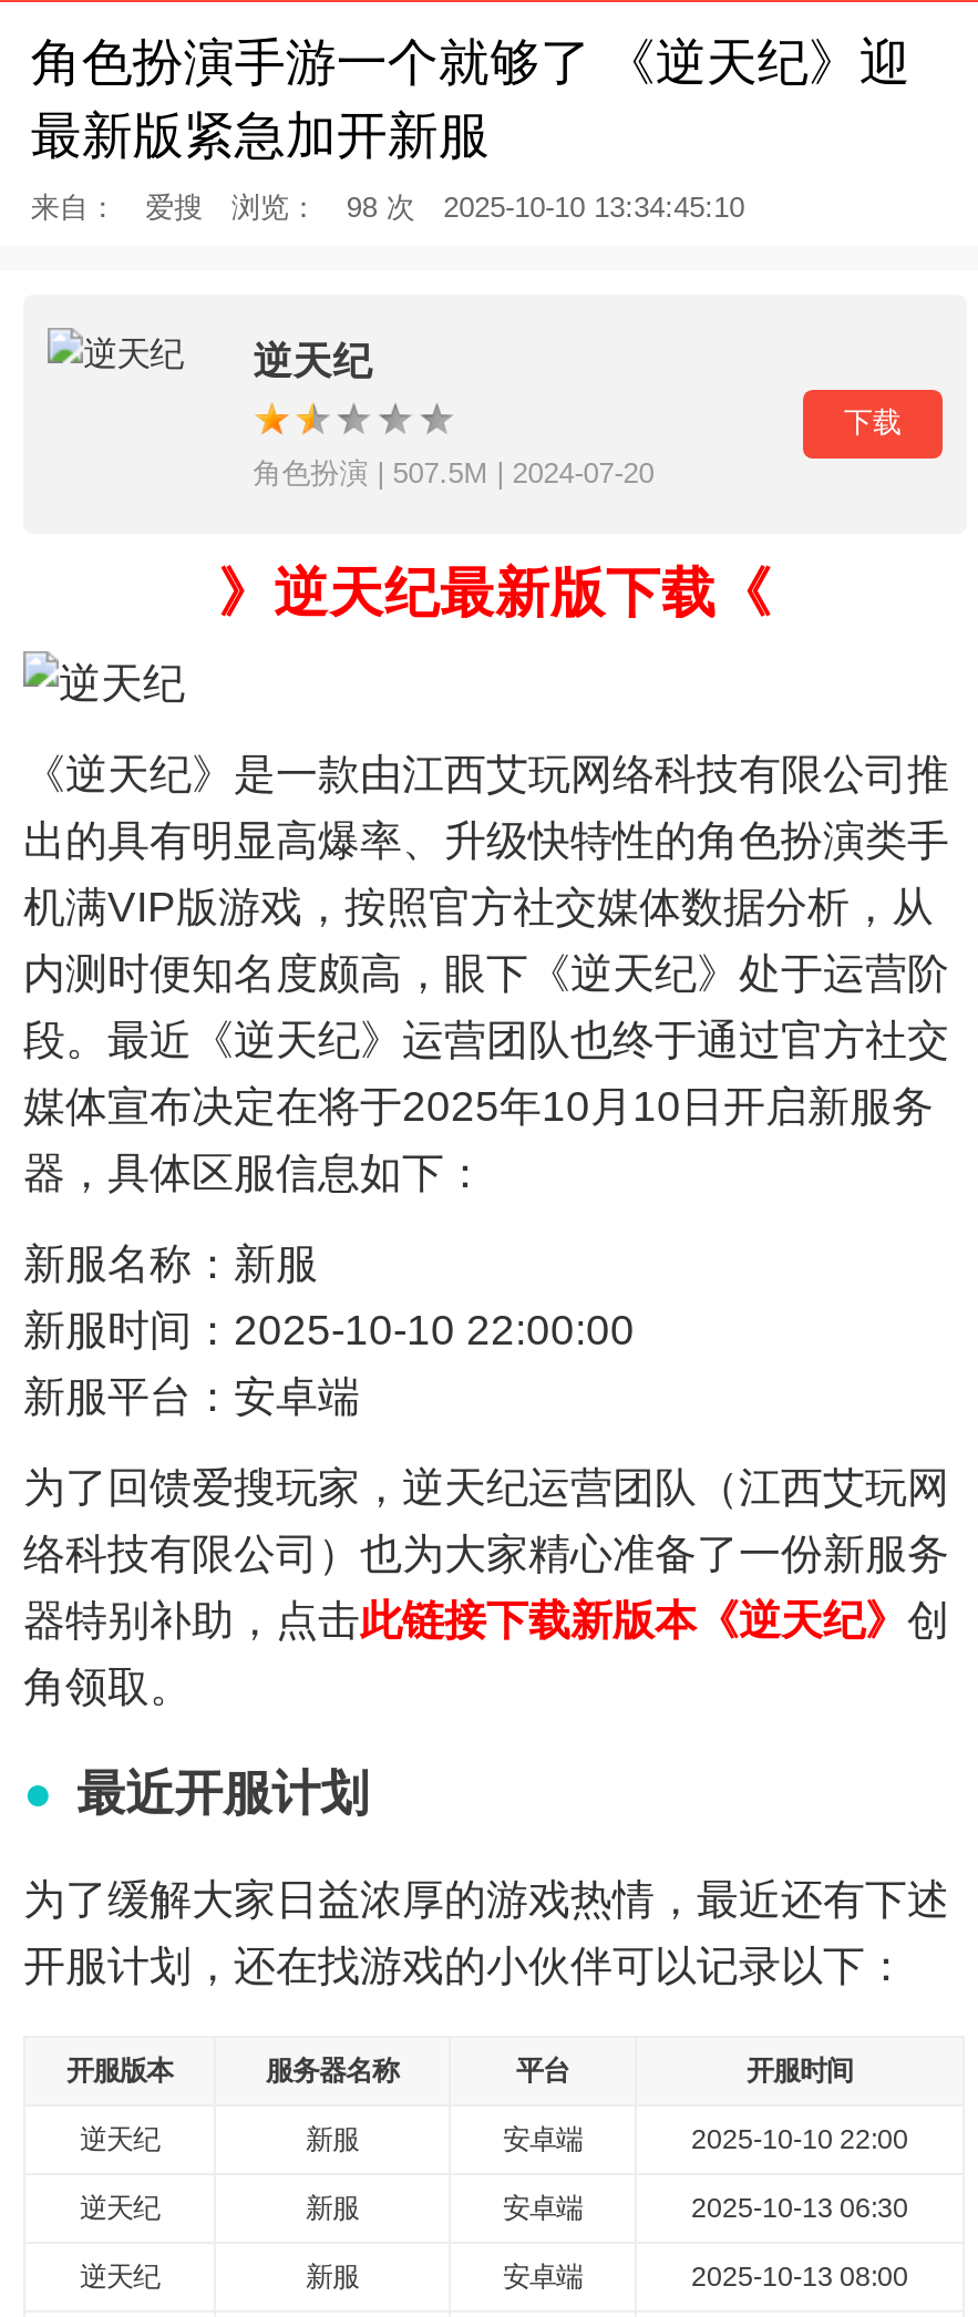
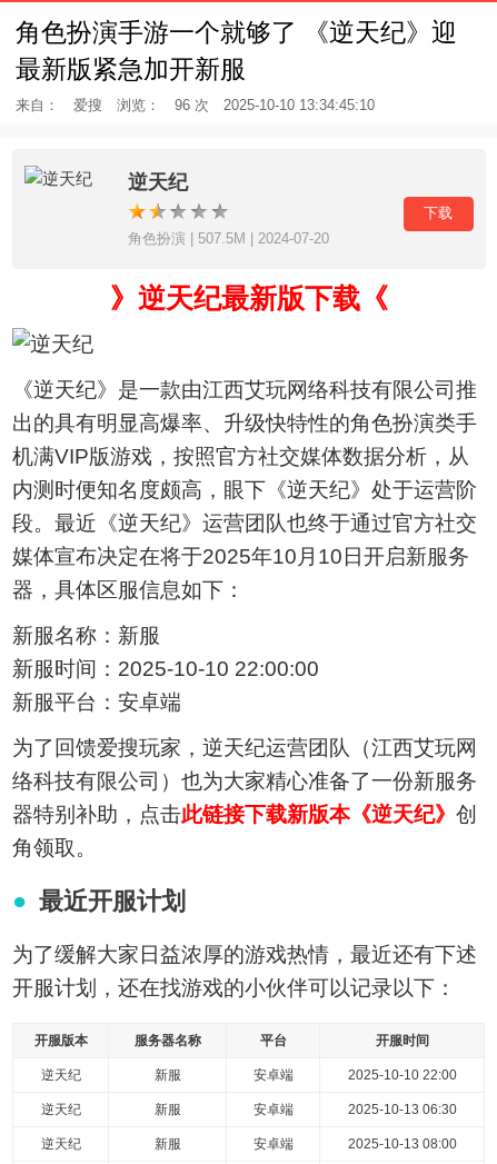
[31,190,745,223] 来自： 爱搜 浏览： 98 次 2025-10-10 13:34:45:10 -> [16,96,374,113] 来自： 爱搜 浏览： 96 次 2025-10-10 13:34:45:10

